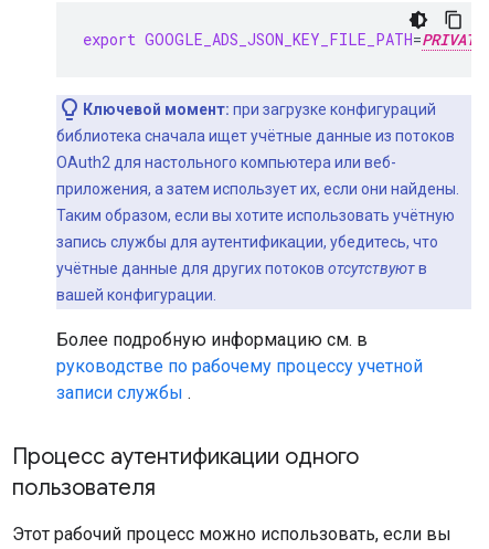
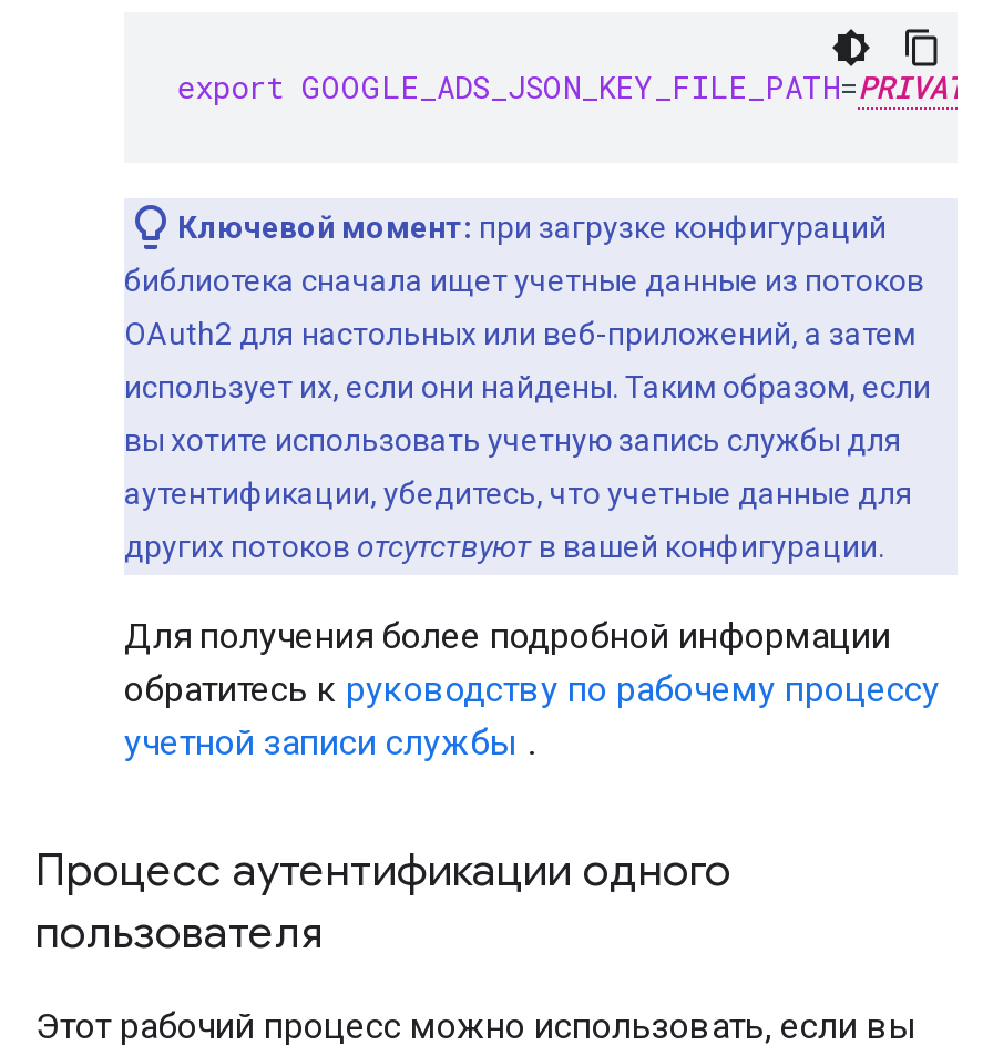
[56,127,459,403] библиотека сначала ищет учётные данные из потоков | OAuth2 для настольного компьютера или веб- | приложения, а затем использует их, если они найдены. | Таким образом, если вы хотите использовать учётную | запись службы для аутентификации, убедитесь, что | учётные данные для других потоков отсутствуют в | вашей конфигурации. | Более подробную информацию см. в | руководстве по рабочему процессу учетной | записи службы. -> [124,263,940,763] библиотека сначала ищет учетные данные из потоков | OAuth2 для настольных или веб-приложений, а затем | использует их, если они найдены. Таким образом, если | вы хотите использовать учетную запись службы для | аутентификации, убедитесь, что учетные данные для | других потоков отсутствуют в вашей конфигурации. | Для получения более подробной информации | обратитесь к руководству по рабочему процессу | учетной записи службы.

